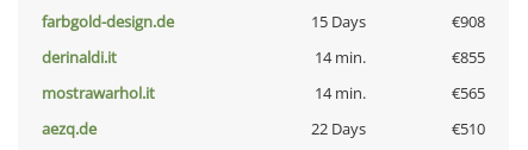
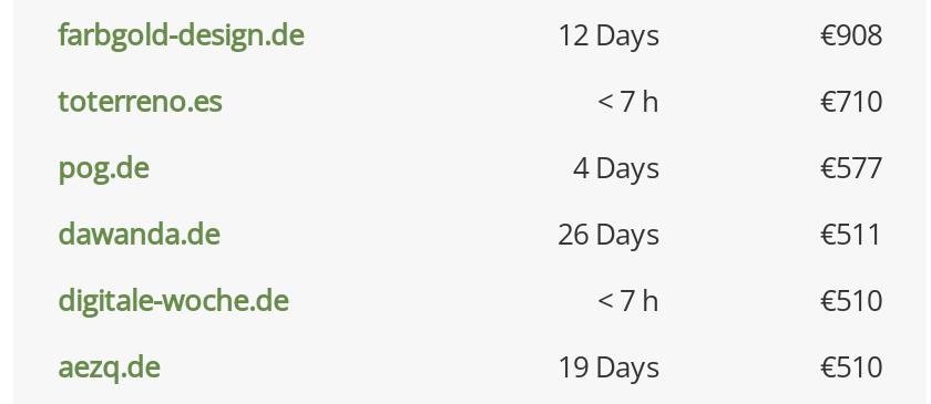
[310,11,365,32] 15 Days -> [557,14,659,54] 12 Days
[42,46,485,104] derinaldi.it | 14 min. | €855 | mostrawarhol.it | 14 min. | €565 -> [58,81,882,320] toterreno.es | < 7 h | €710 | pog.de | 4 Days | €577 | dawanda.de | 26 Days | €511 | digitale-woche.de | < 7 h | €510
[310,118,365,139] 22 Days -> [557,346,659,386] 19 Days

